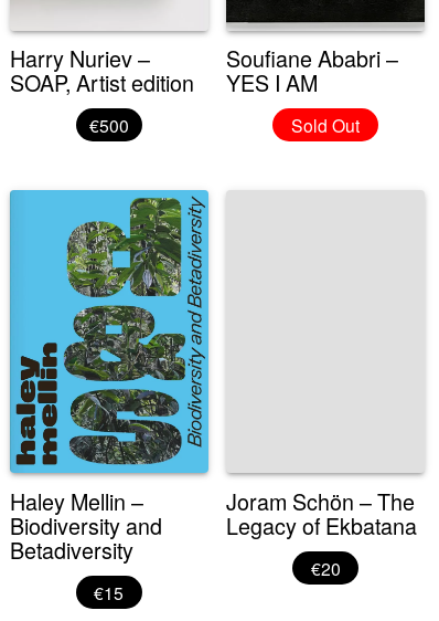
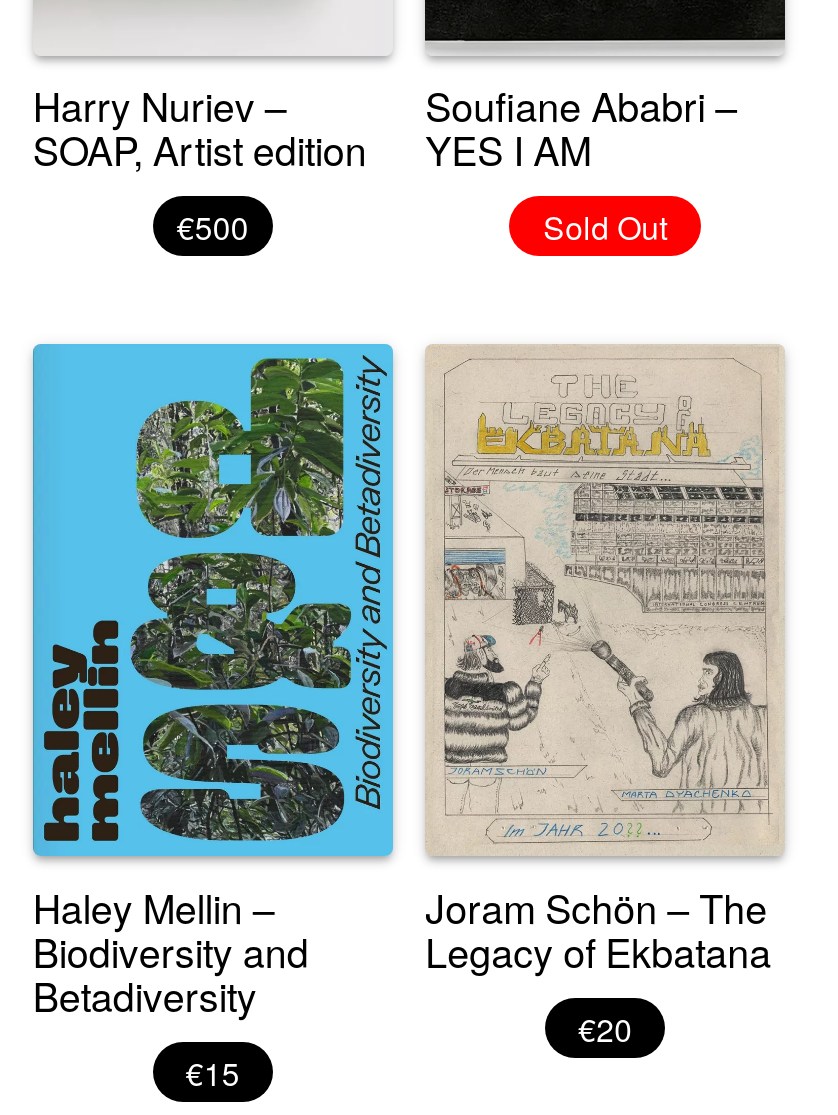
none -> [425,346,783,854] [image]

